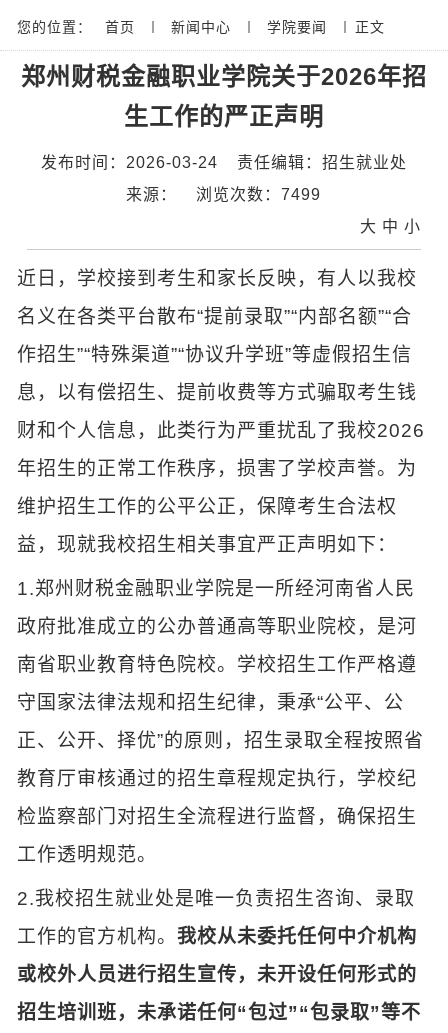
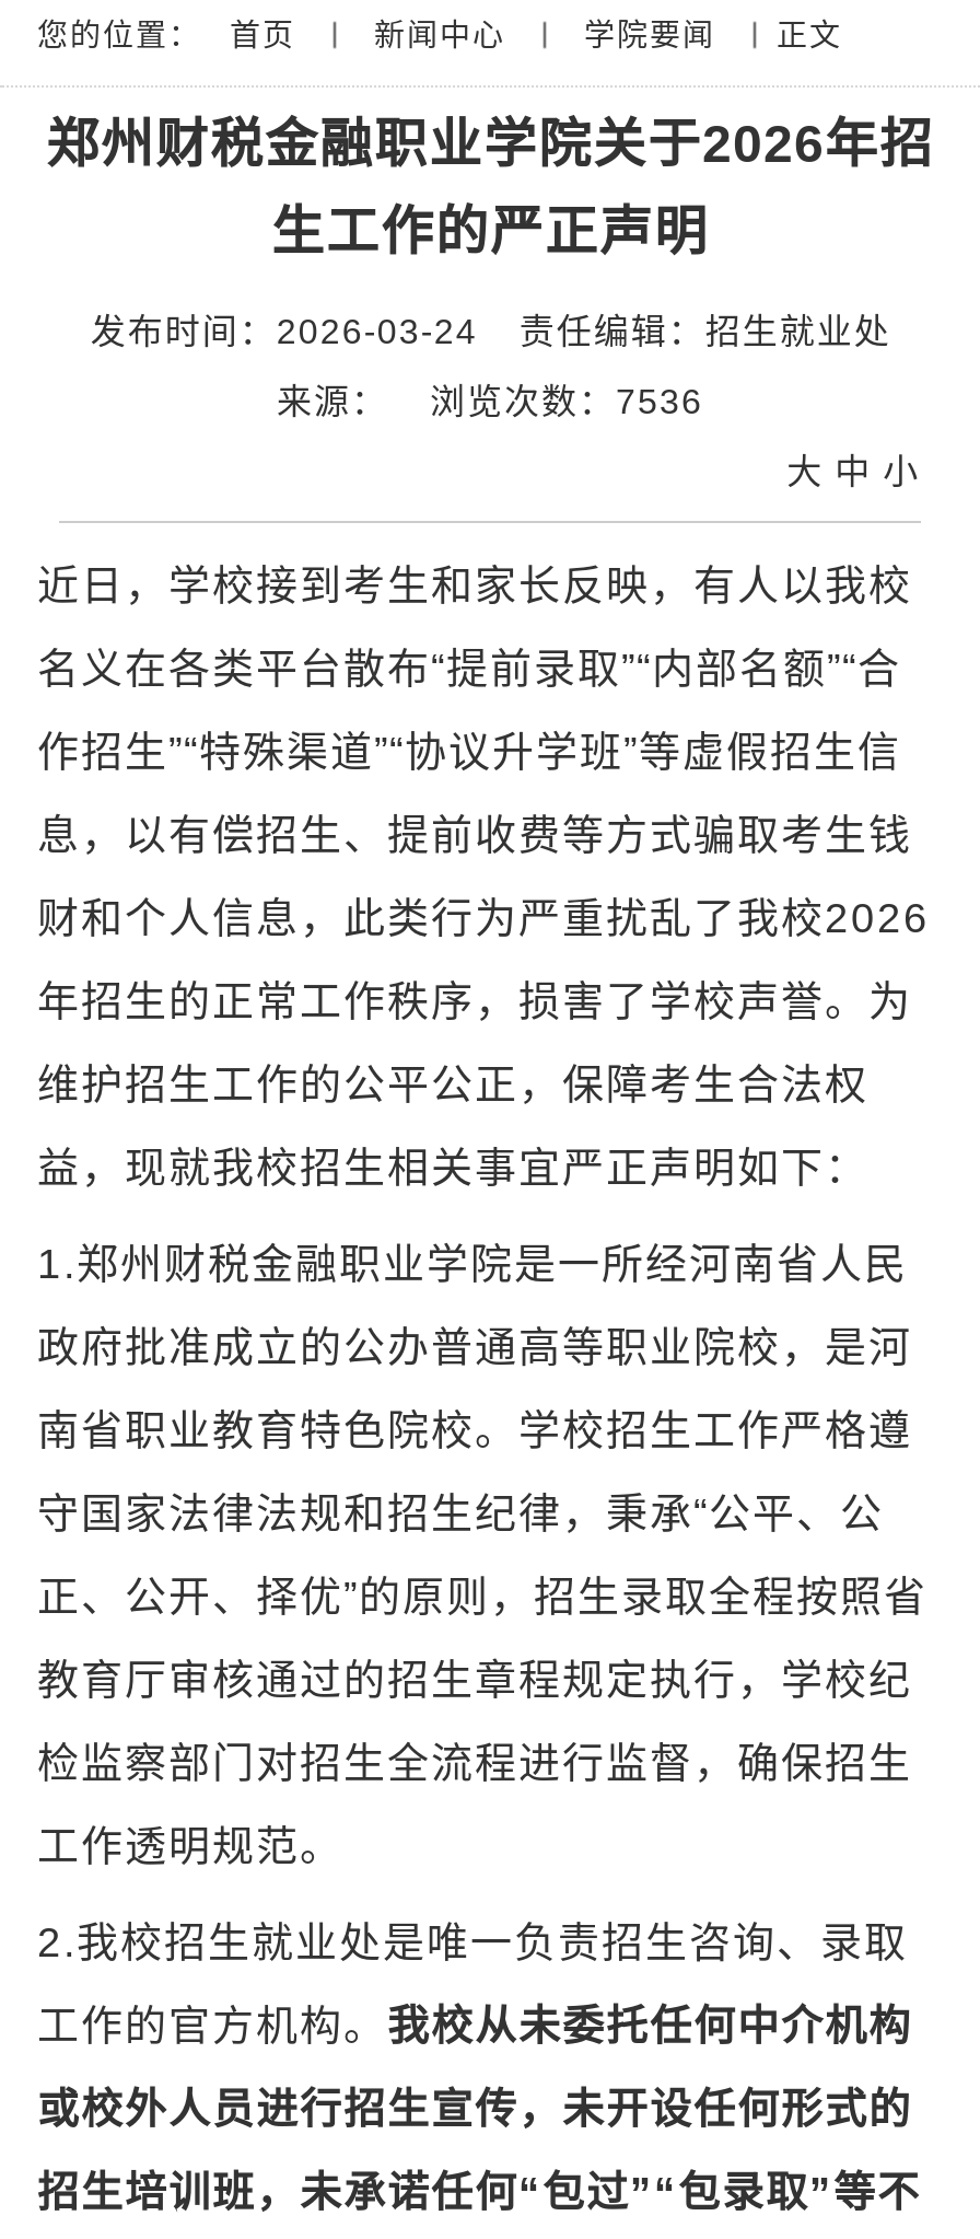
[126,186,321,203] 来源： 浏览次数：7499 -> [277,384,703,421] 来源： 浏览次数：7536

